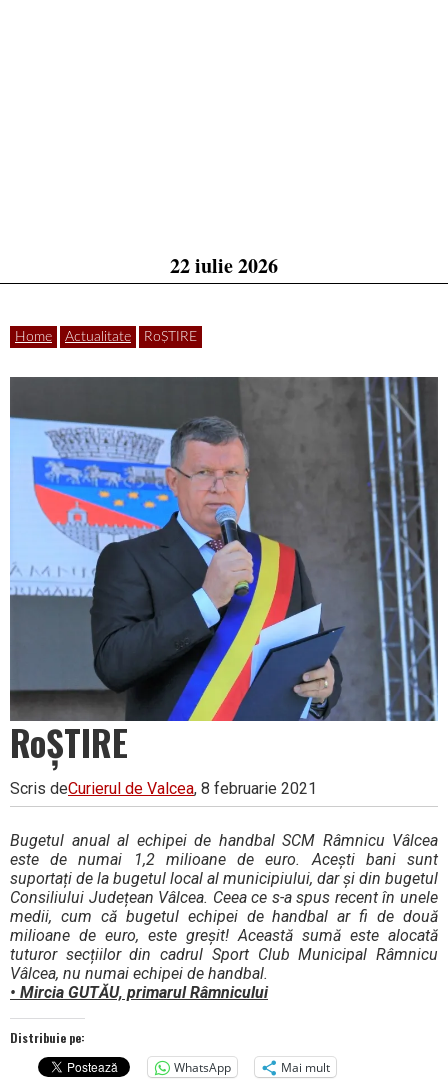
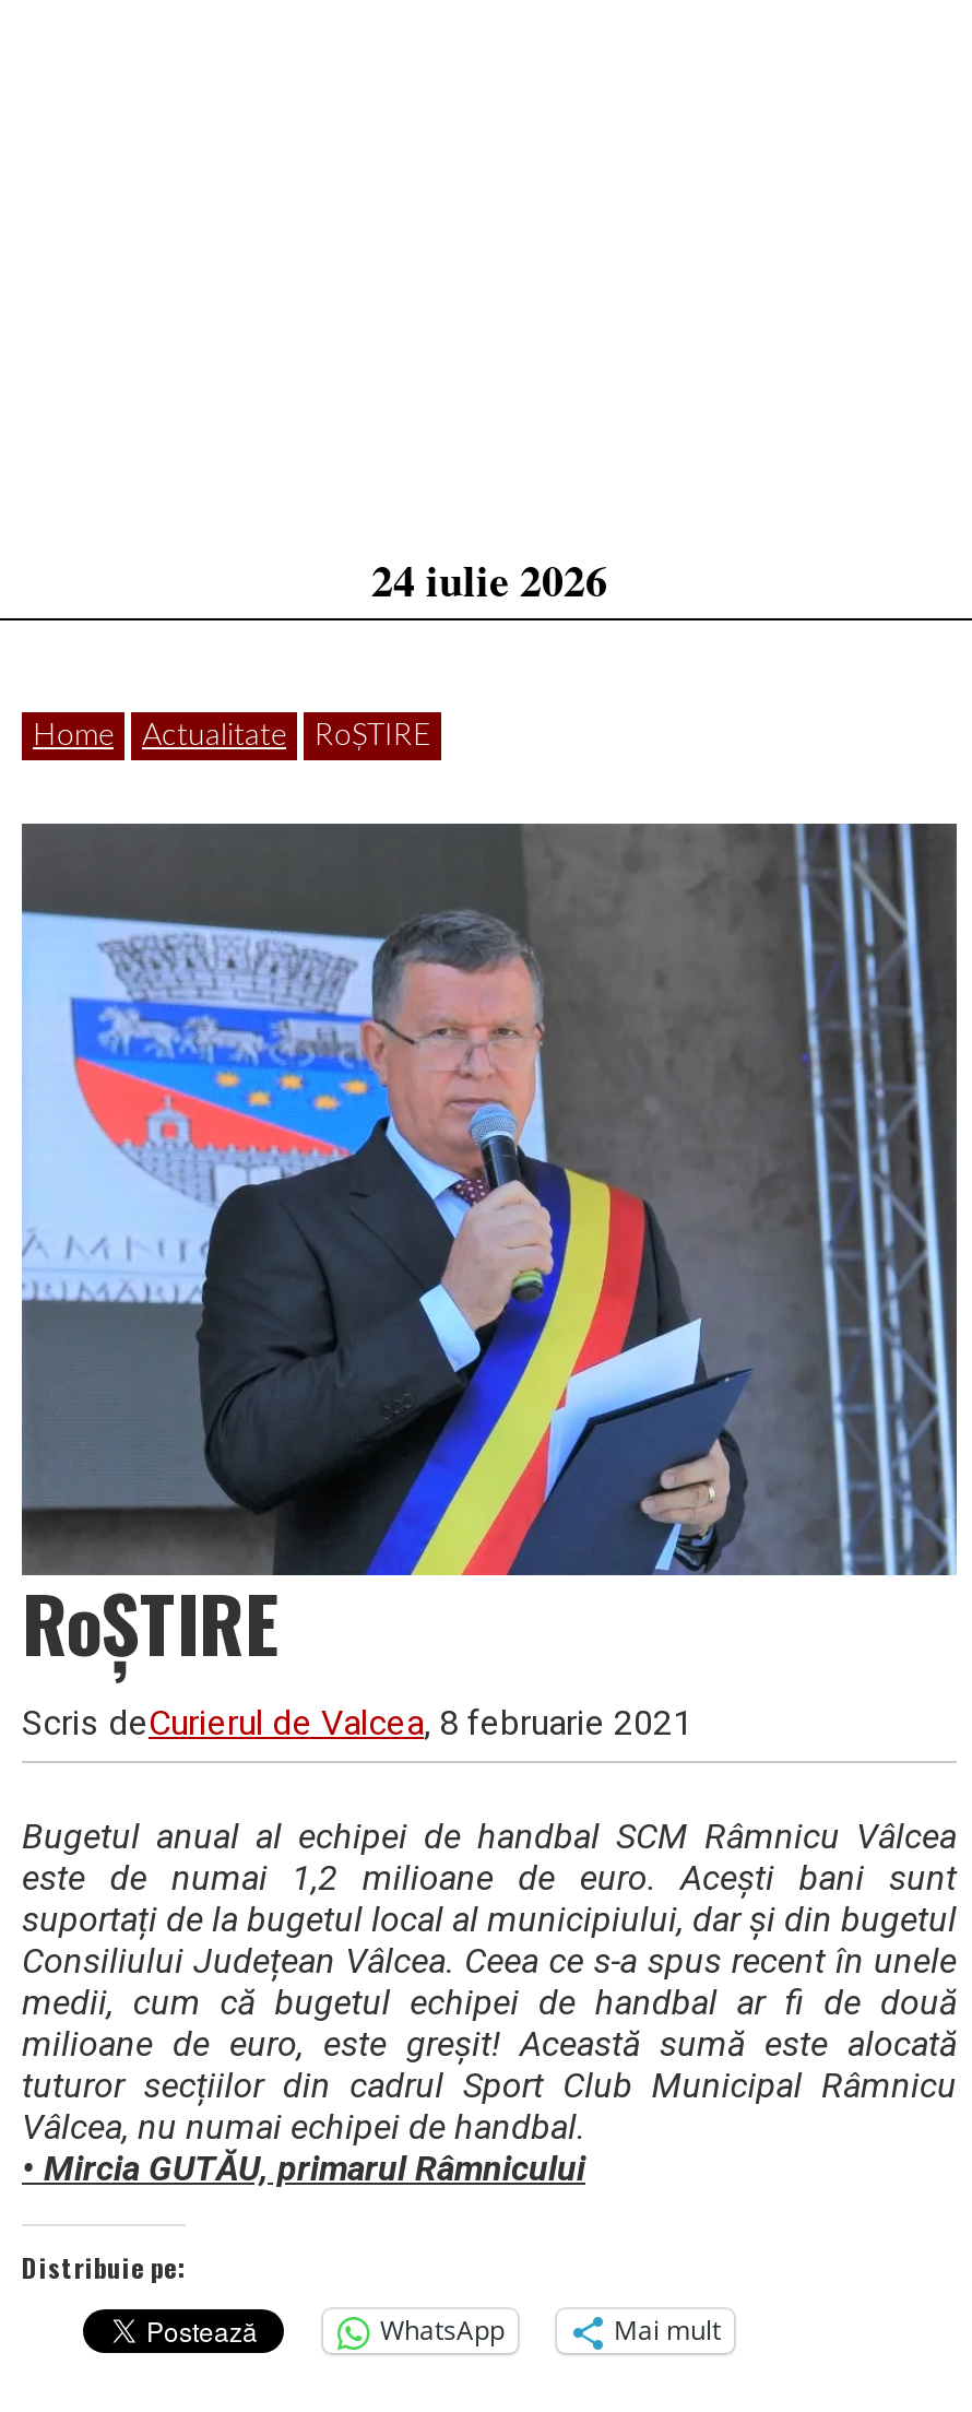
[170,251,278,280] 22 iulie 2026 -> [371,549,607,612] 24 iulie 2026

